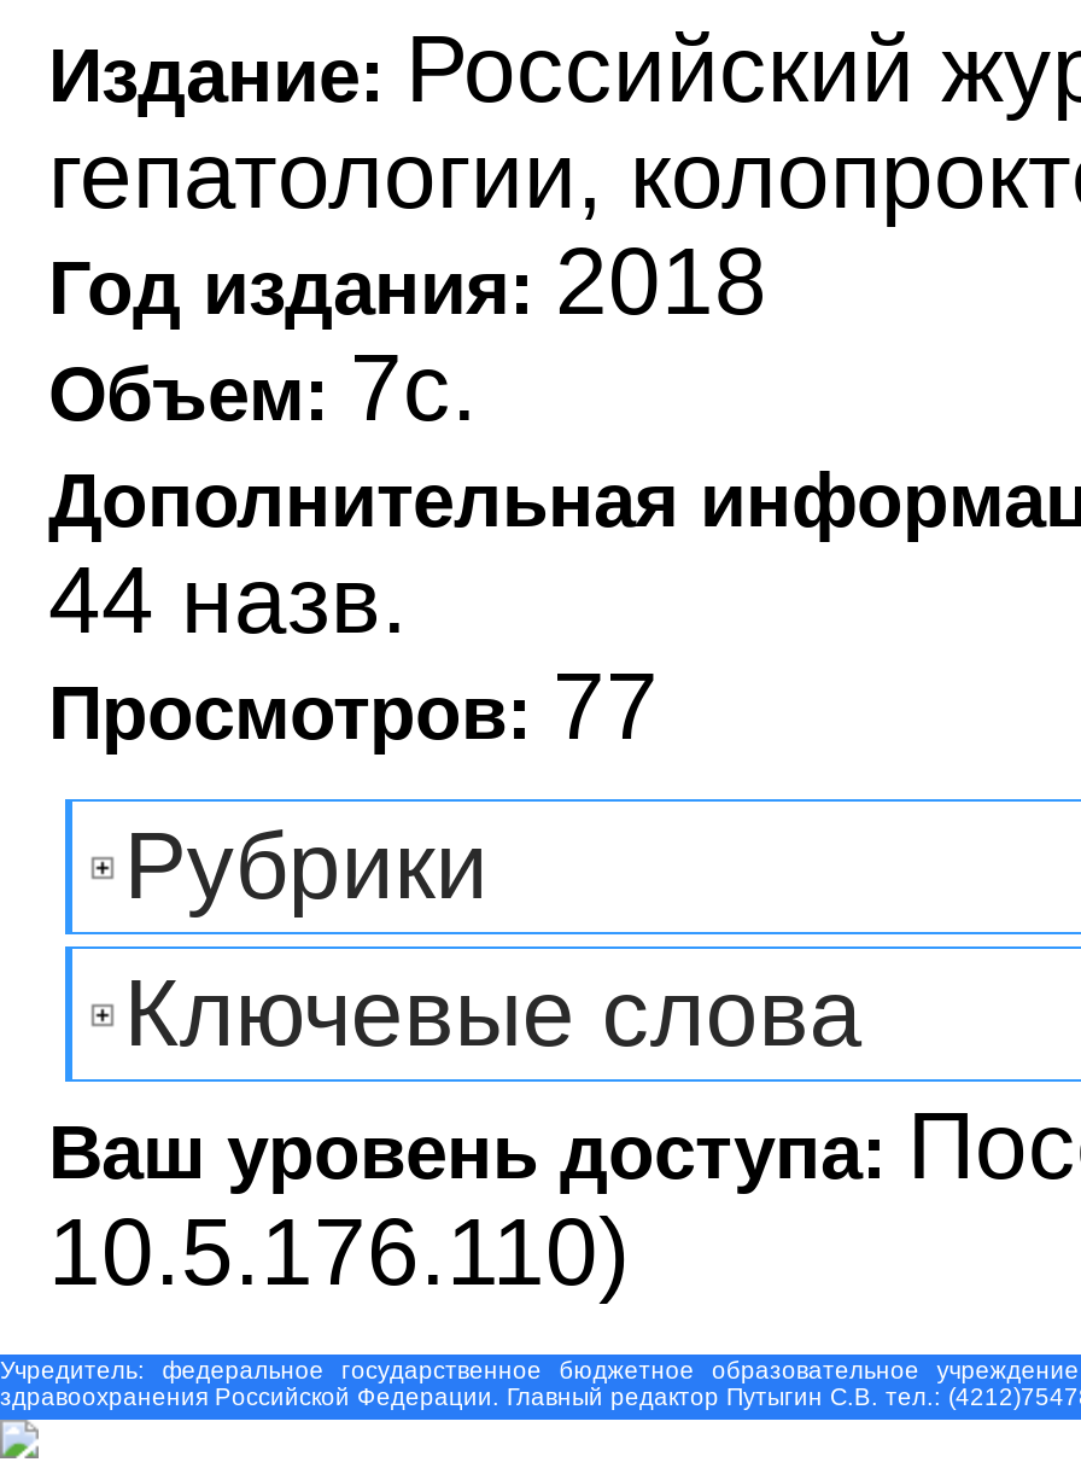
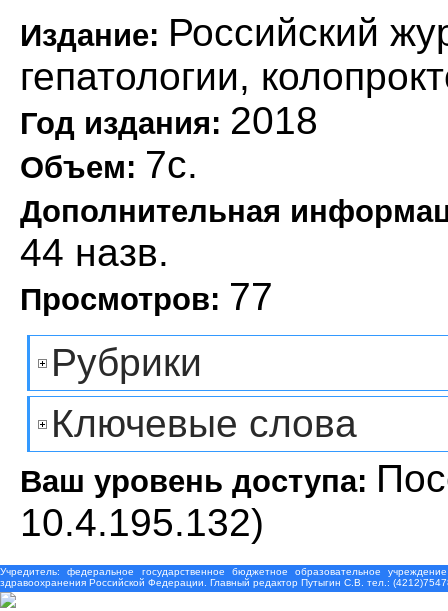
[48,1199,630,1303] 10.5.176.110) -> [20,501,264,544] 10.4.195.132)

